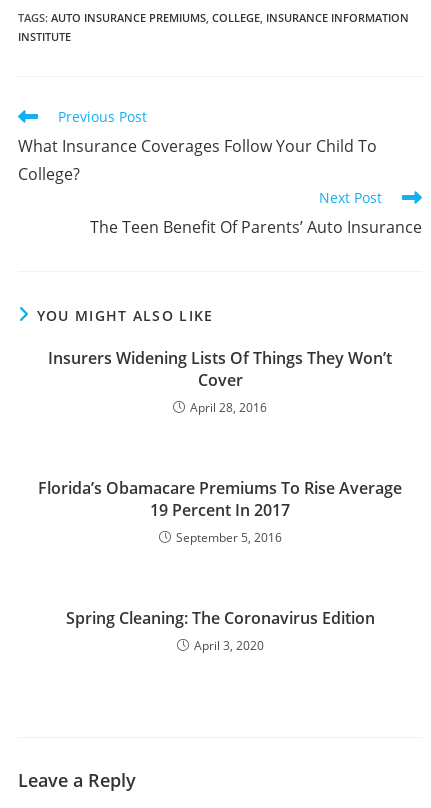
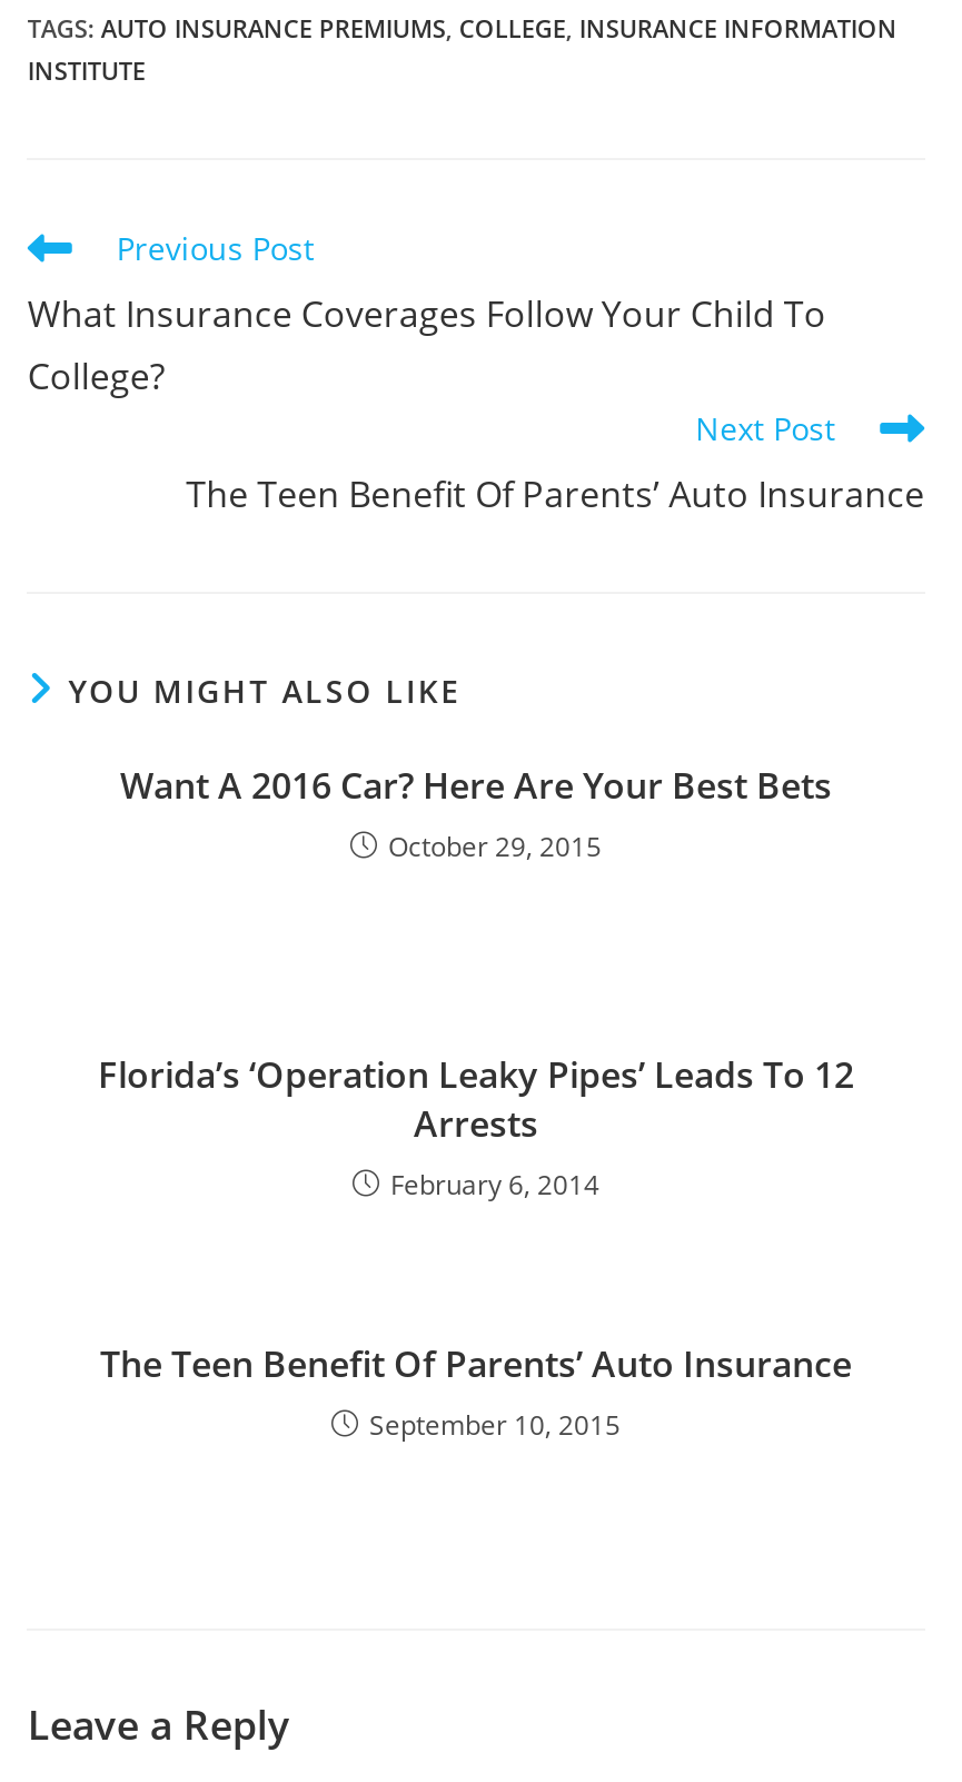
[48,347,392,416] Insurers Widening Lists Of Things They Won’t | Cover | April 28, 2016 -> [120,761,832,865] Want A 2016 Car? Here Are Your Best Bets | October 29, 2015
[38,477,402,546] Florida’s Obamacare Premiums To Rise Average | 19 Percent In 2017 | September 5, 2016 -> [98,1050,854,1204] Florida’s ‘Operation Leaky Pipes’ Leads To 12 | Arrests | February 6, 2014
[65,607,374,654] Spring Cleaning: The Coronavirus Edition | April 3, 2020 -> [100,1339,852,1444] The Teen Benefit Of Parents’ Auto Insurance | September 10, 2015

